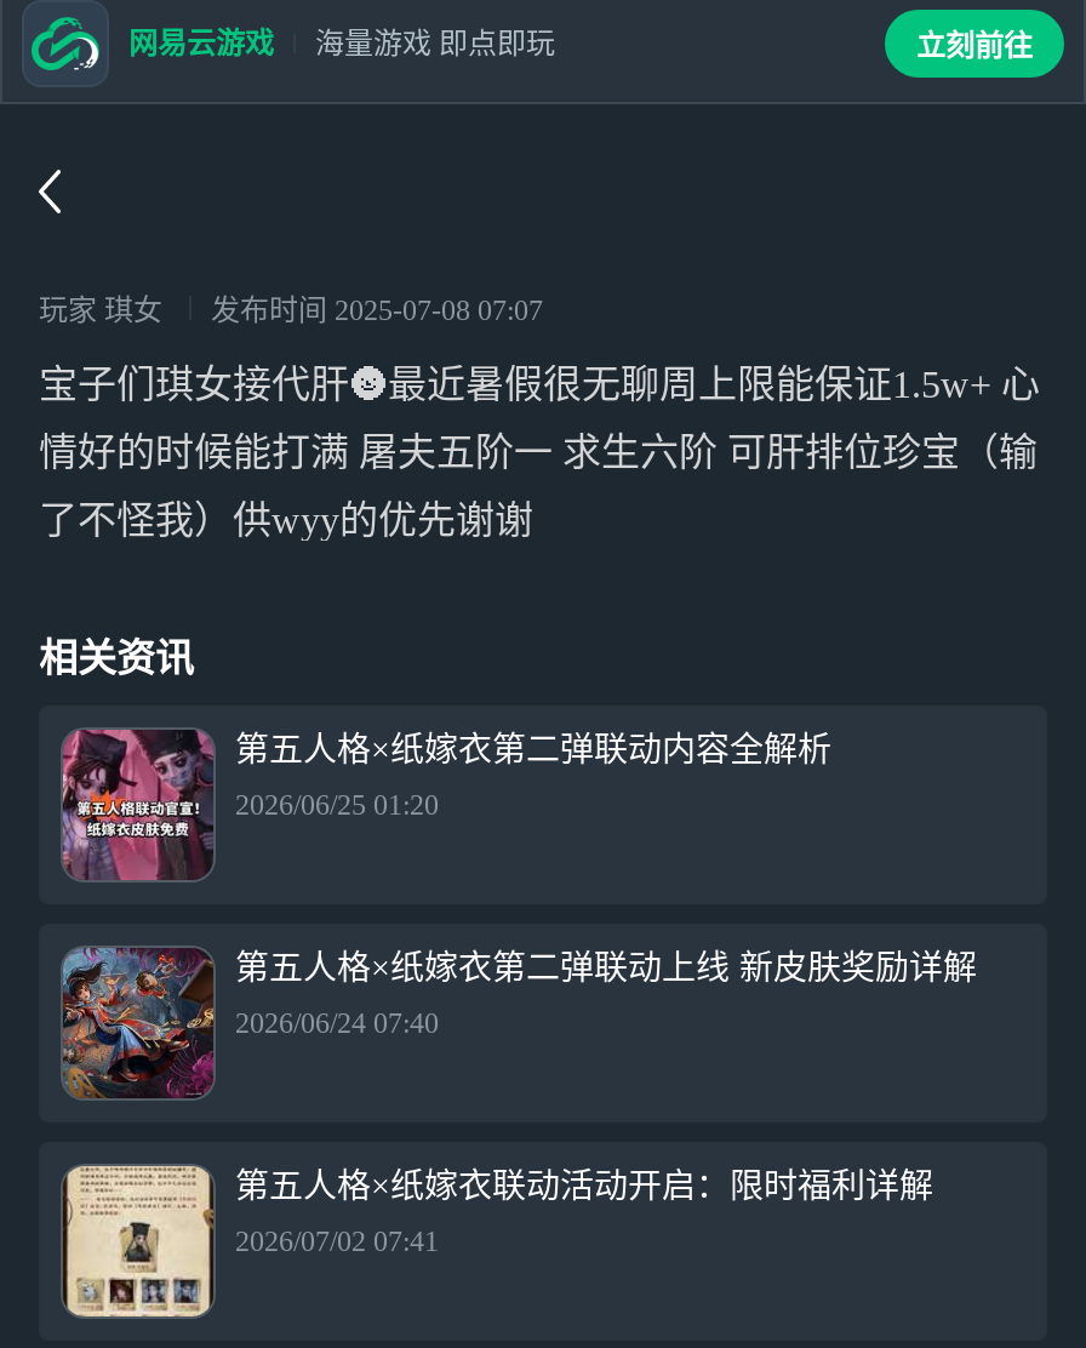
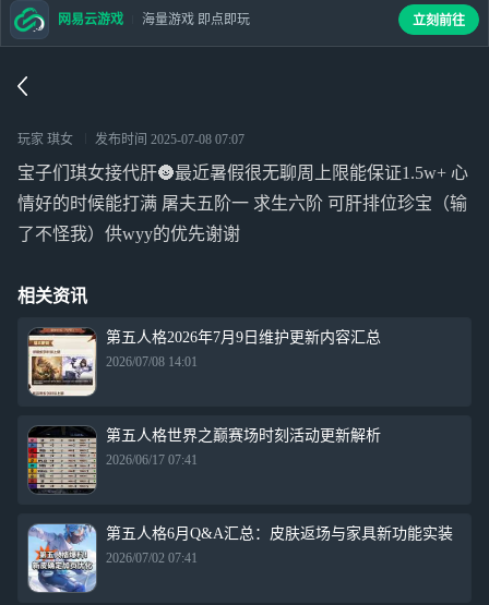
[61,727,831,883] [image] | 第五人格×纸嫁衣第二弹联动内容全解析 -> [27,327,381,397] [image] | 第五人格2026年7月9日维护更新内容汇总
[235,788,439,822] 2026/06/25 01:20 -> [106,354,198,370] 2026/07/08 14:01
[61,946,977,1098] [image] | 第五人格×纸嫁衣第二弹联动上线 新皮肤奖励详解 -> [27,426,381,494] [image] | 第五人格世界之巅赛场时刻活动更新解析
[235,1006,439,1040] 2026/06/24 07:40 -> [106,452,198,468] 2026/06/17 07:41
[63,1164,933,1319] [image] | 第五人格×纸嫁衣联动活动开启：限时福利详解 -> [27,523,453,593] [image] | 第五人格6月Q&A汇总：皮肤返场与家具新功能实装

